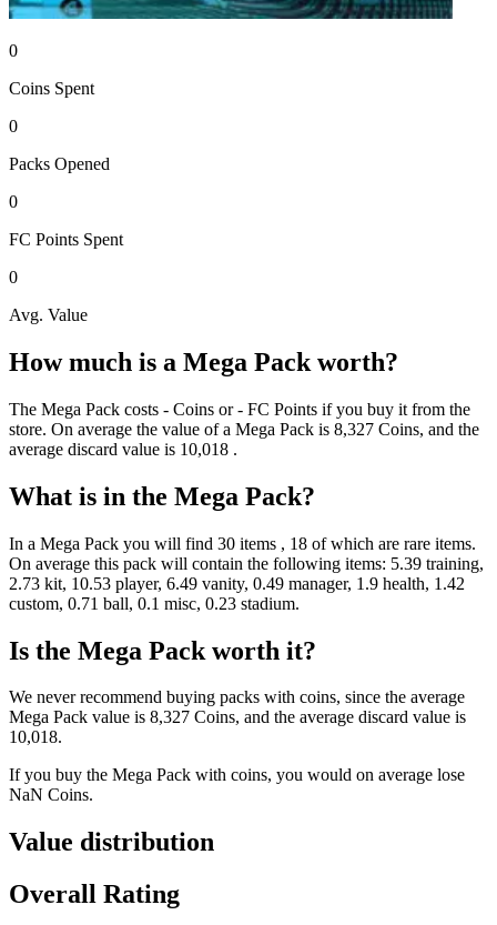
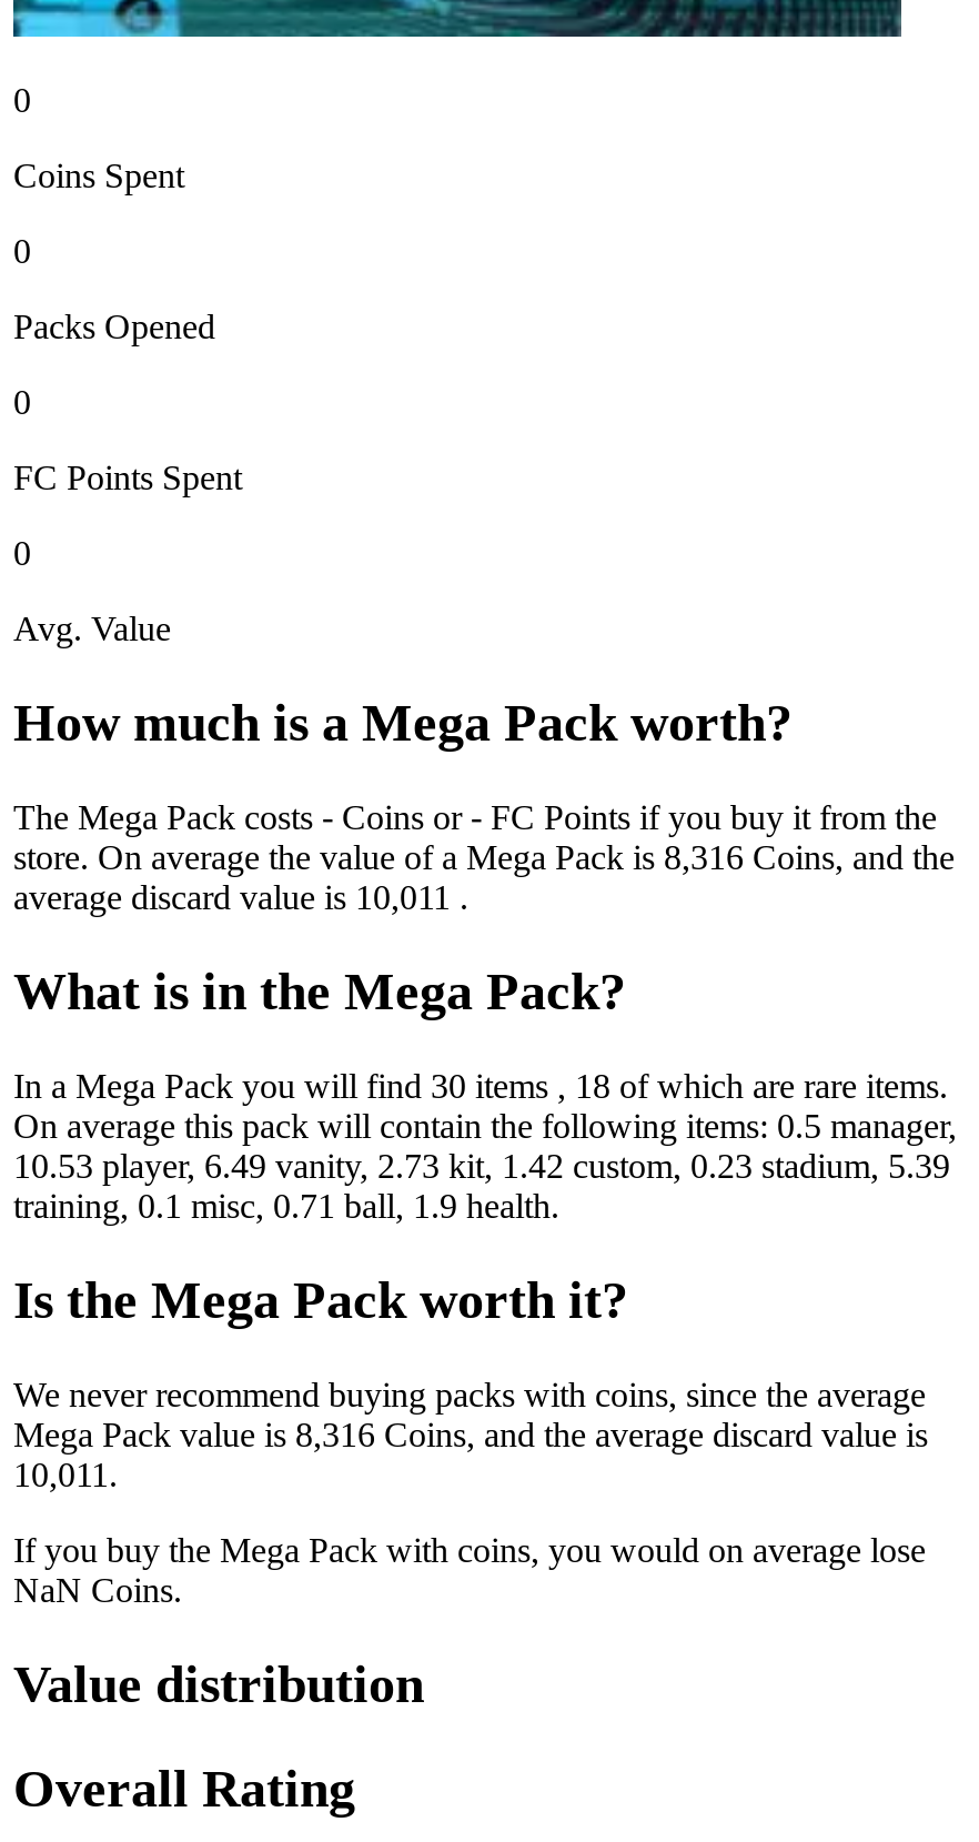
[9,420,479,438] store. On average the value of a Mega Pack is 8,327 Coins, and the -> [13,839,955,877] store. On average the value of a Mega Pack is 8,316 Coins, and the
[9,440,237,458] average discard value is 10,018. -> [13,879,468,917] average discard value is 10,011.
[9,554,484,613] On average this pack will contain the following items: 5.39 training, | 2.73 kit, 10.53 player, 6.49 vanity, 0.49 manager, 1.9 health, 1.42 | custom, 0.71 ball, 0.1 misc, 0.23 stadium. -> [13,1107,957,1225] On average this pack will contain the following items: 0.5 manager, | 10.53 player, 6.49 vanity, 2.73 kit, 1.42 custom, 0.23 stadium, 5.39 | training, 0.1 misc, 0.71 ball, 1.9 health.
[9,708,466,727] Mega Pack value is 8,327 Coins, and the average discard value is -> [13,1416,928,1453] Mega Pack value is 8,316 Coins, and the average discard value is
[9,728,62,747] 10,018. -> [13,1456,118,1493] 10,011.

